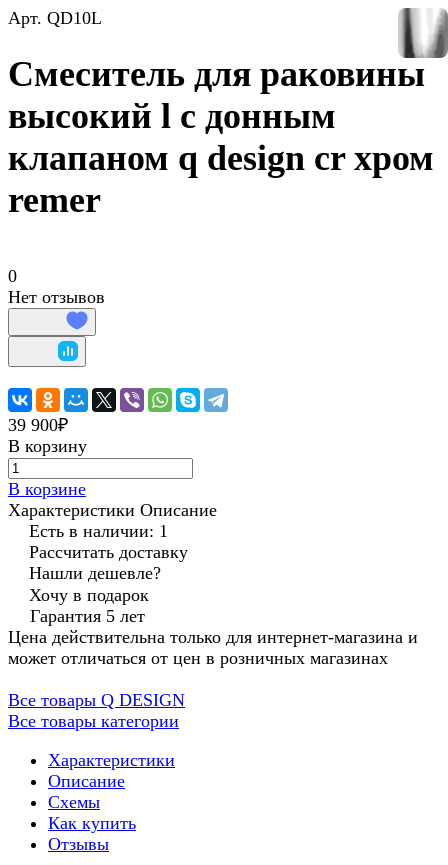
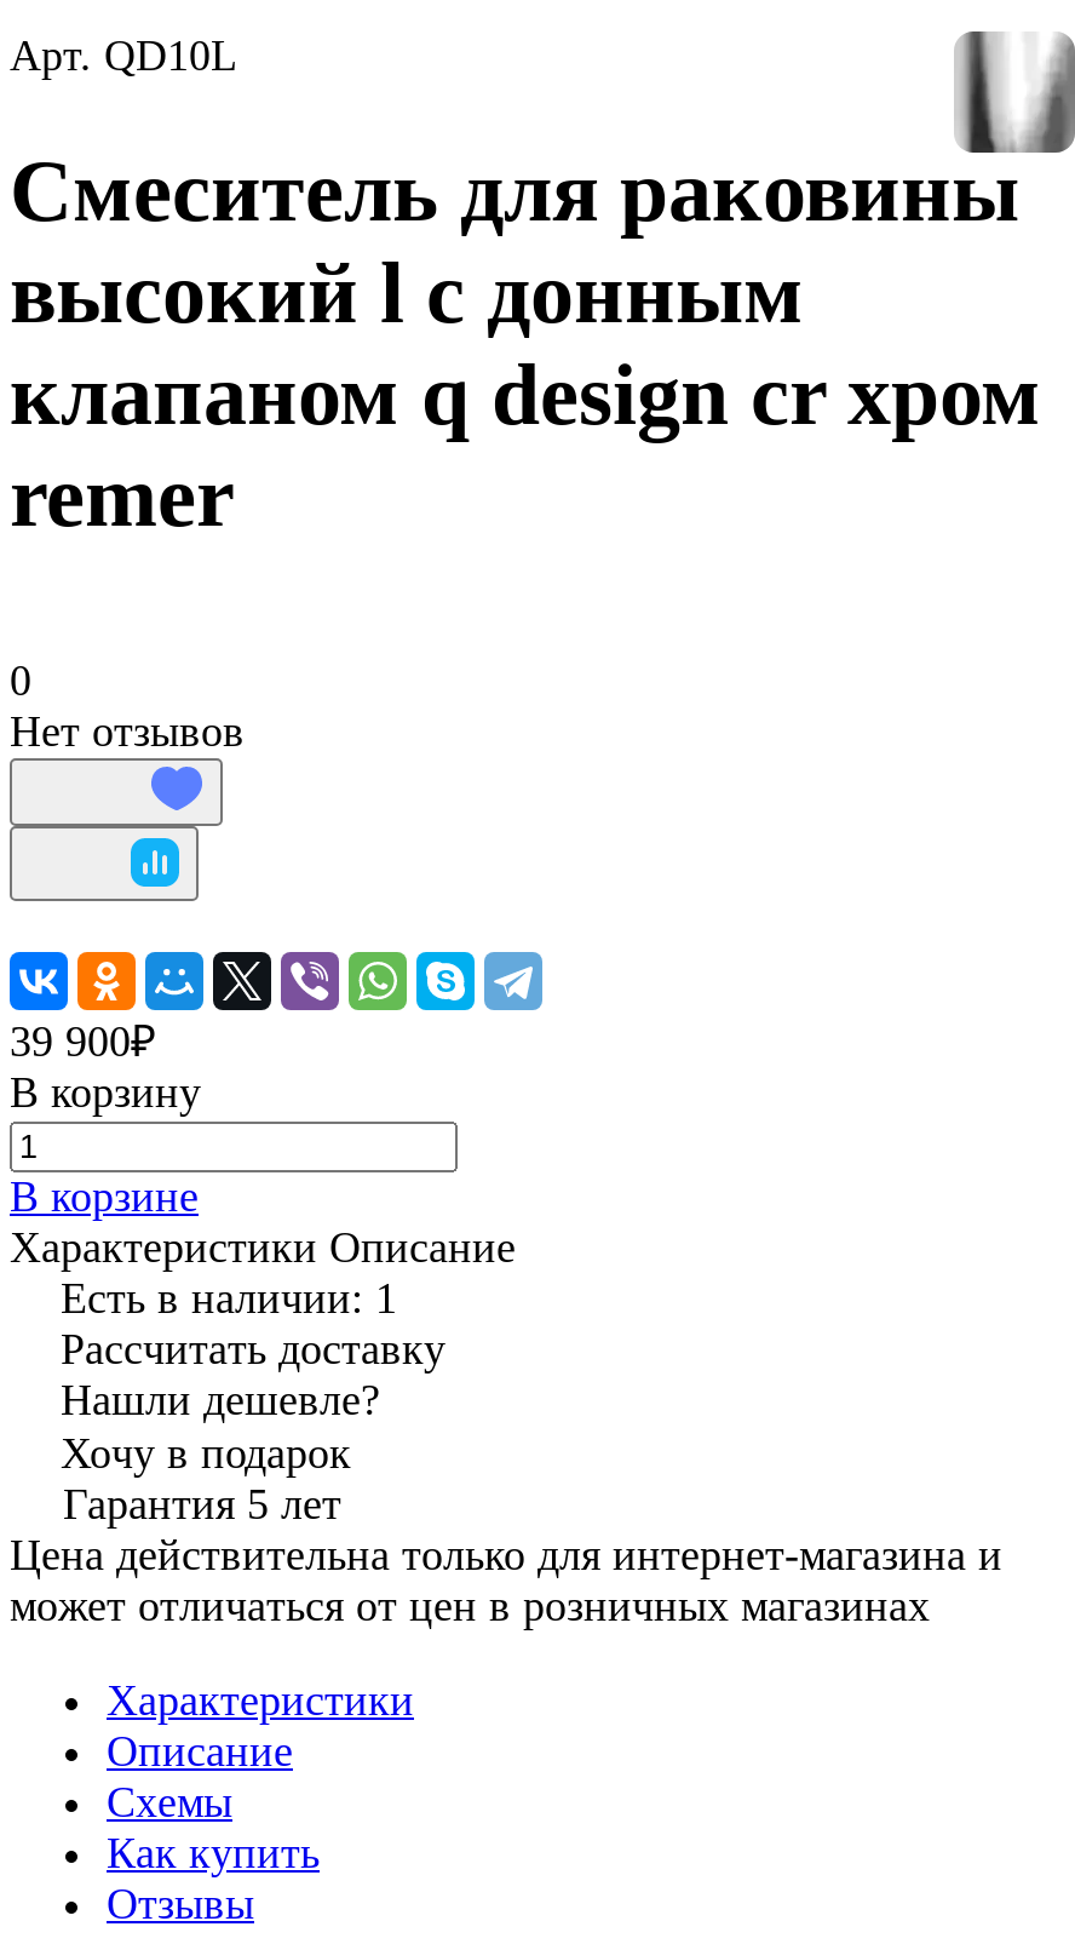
[8,690,185,731] Все товары Q DESIGN | Все товары категории -> none

